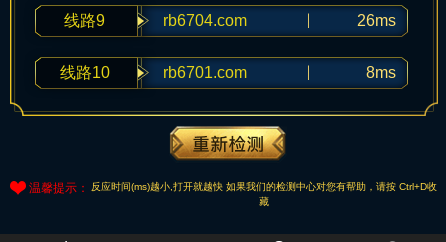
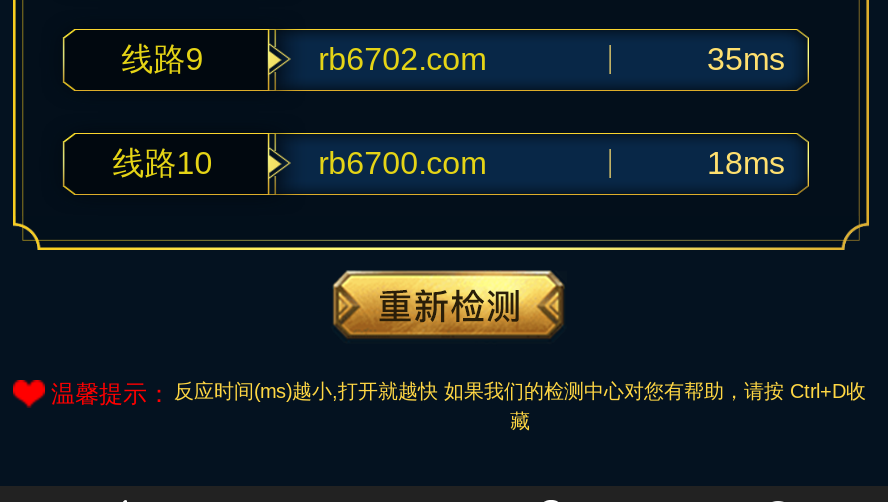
[163,11,396,28] rb6704.com | 26ms -> [318,41,785,75] rb6702.com | 35ms
[163,63,396,80] rb6701.com | 8ms -> [318,145,785,179] rb6700.com | 18ms

